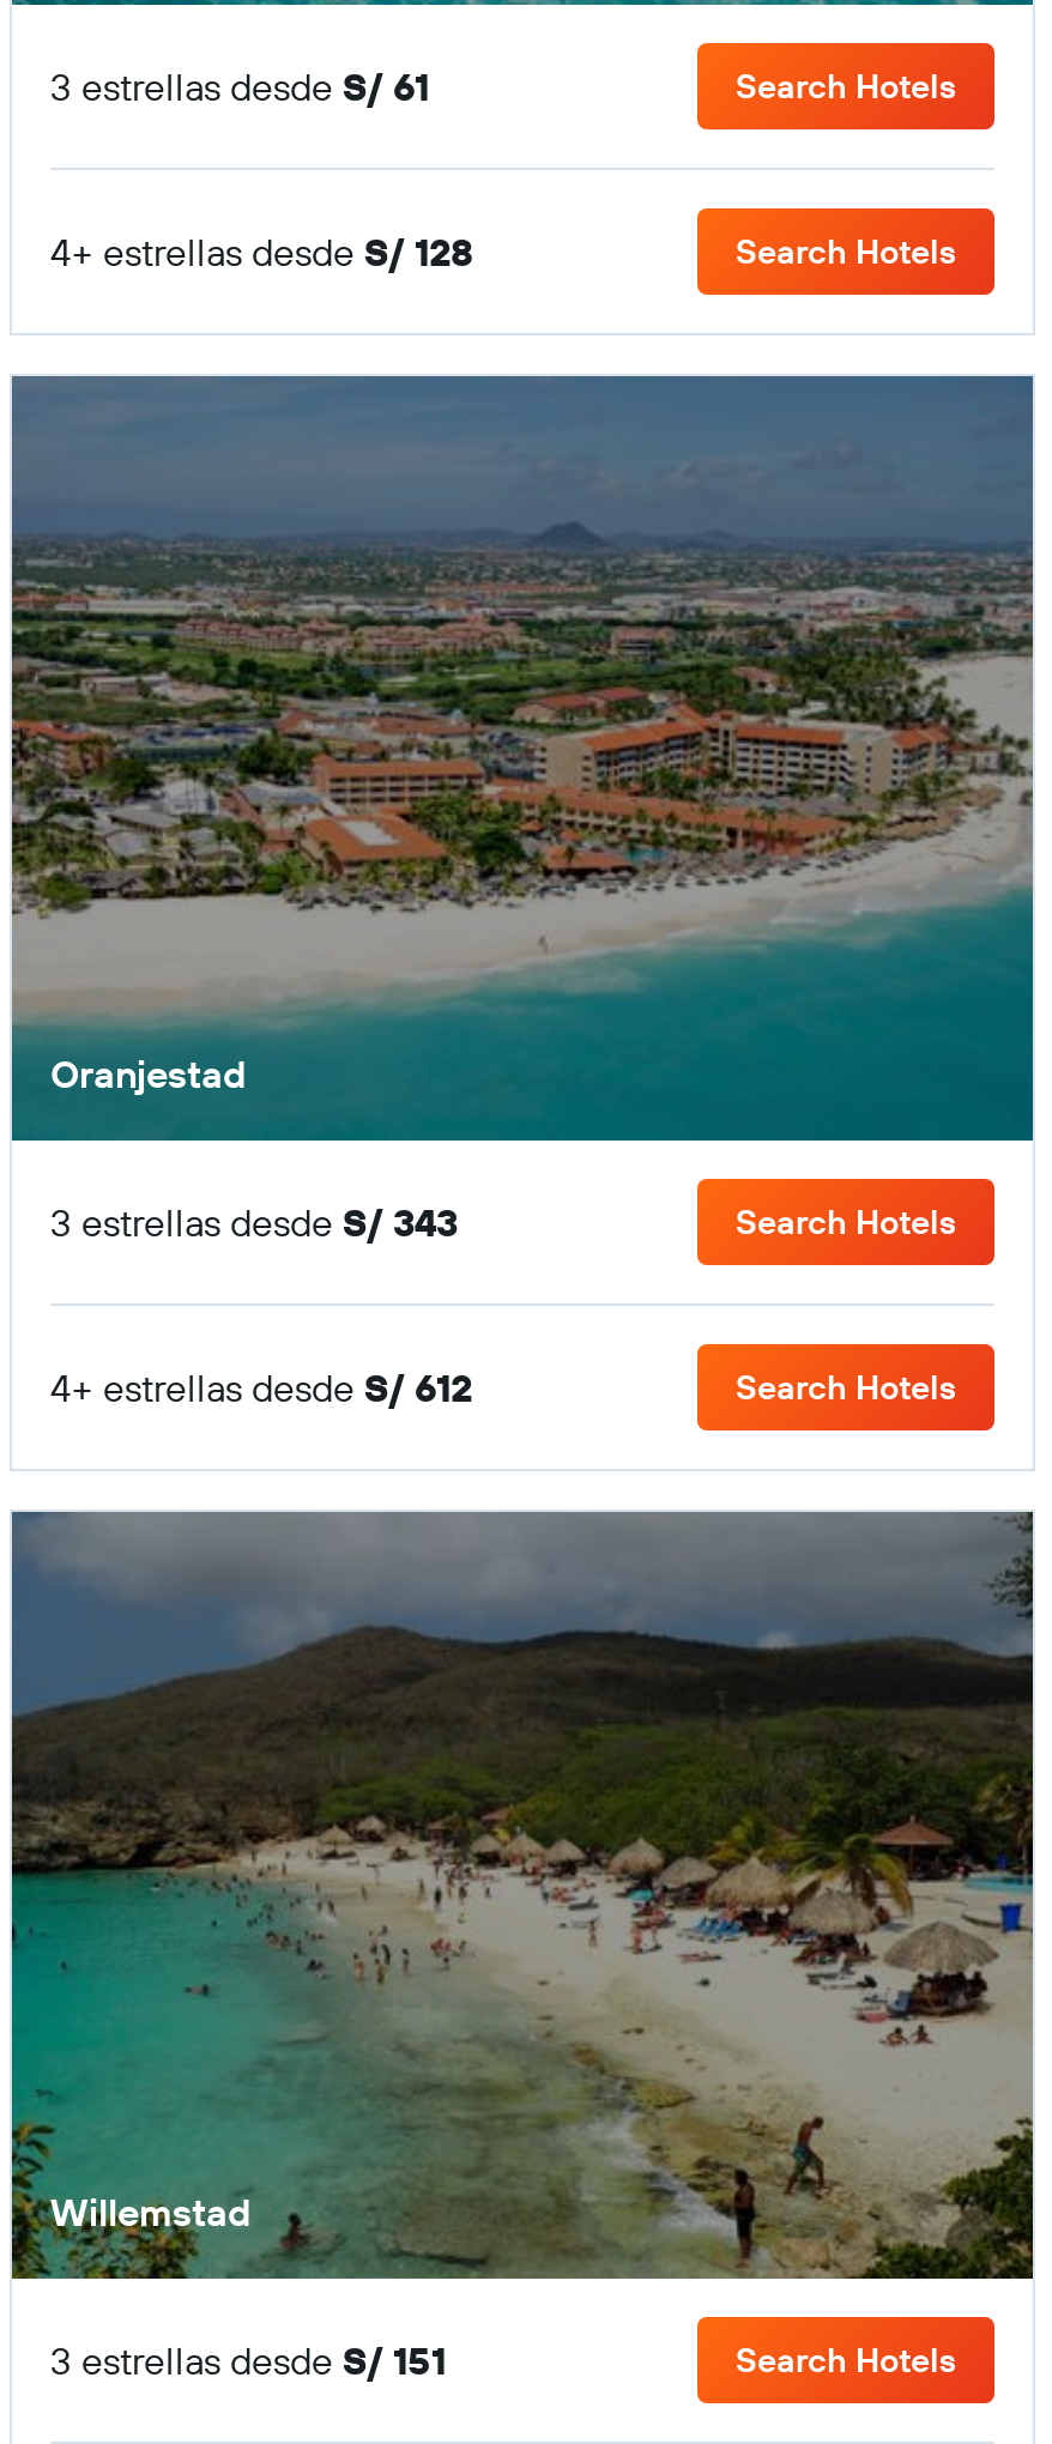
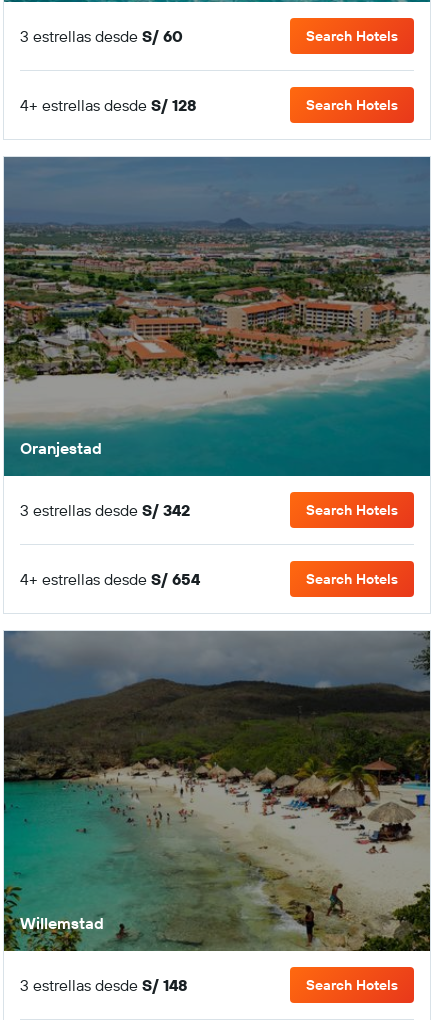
[50,61,429,109] 3 estrellas desde S/ 61 -> [20,25,183,45] 3 estrellas desde S/ 60
[50,1198,458,1246] 3 estrellas desde S/ 343 -> [20,500,190,520] 3 estrellas desde S/ 342
[50,1363,472,1411] 4+ estrellas desde S/ 612 -> [20,569,200,589] 4+ estrellas desde S/ 654
[50,2335,446,2383] 3 estrellas desde S/ 151 -> [20,974,188,994] 3 estrellas desde S/ 148

